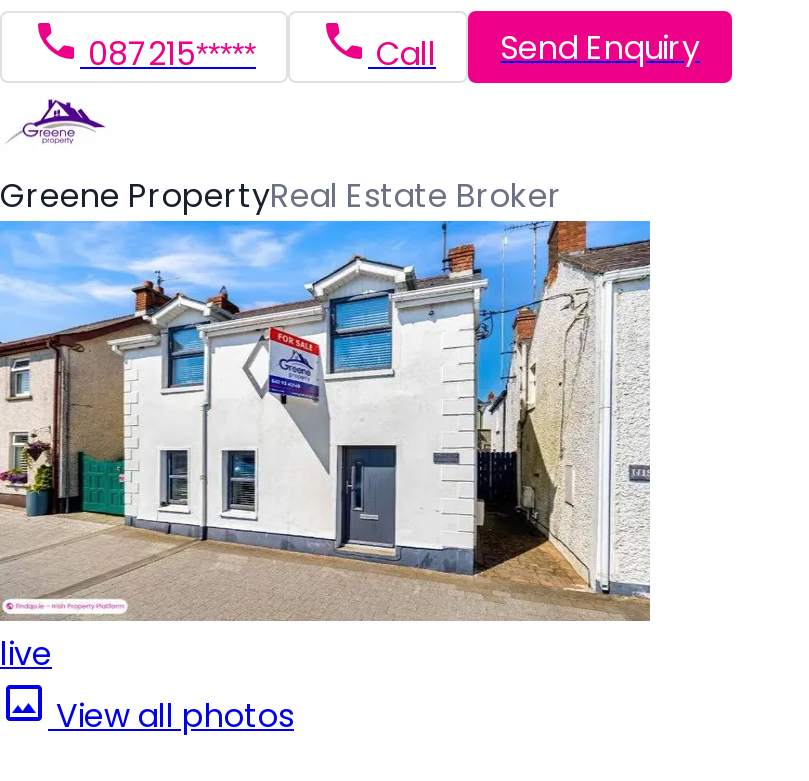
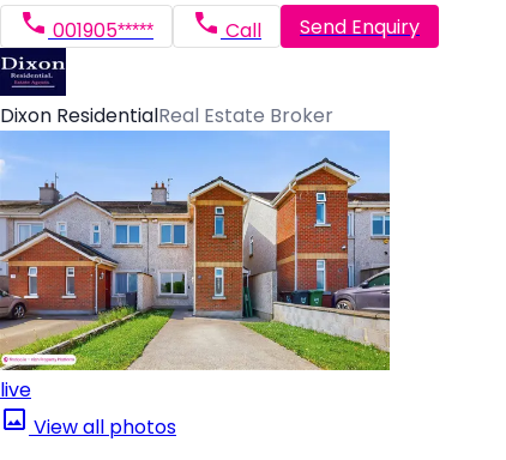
[80,36,256,70] 087215***** -> [48,20,153,40] 001905*****
[0,83,562,213] [image] | Greene PropertyReal Estate Broker -> [0,47,333,126] [image] | Dixon ResidentialReal Estate Broker
[6,223,652,621] [image] -> [4,133,391,371] [image]

